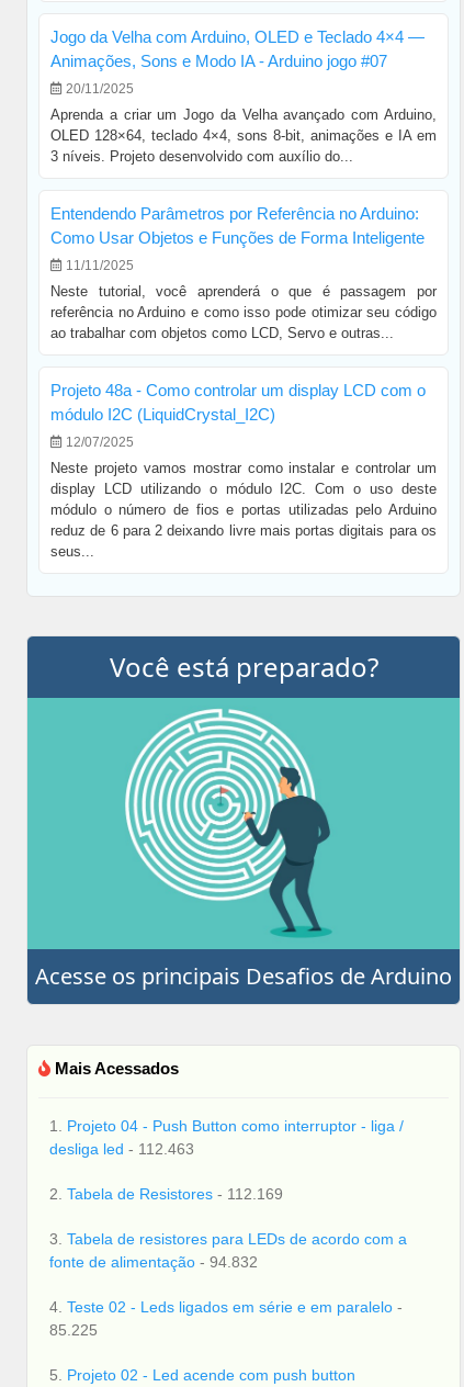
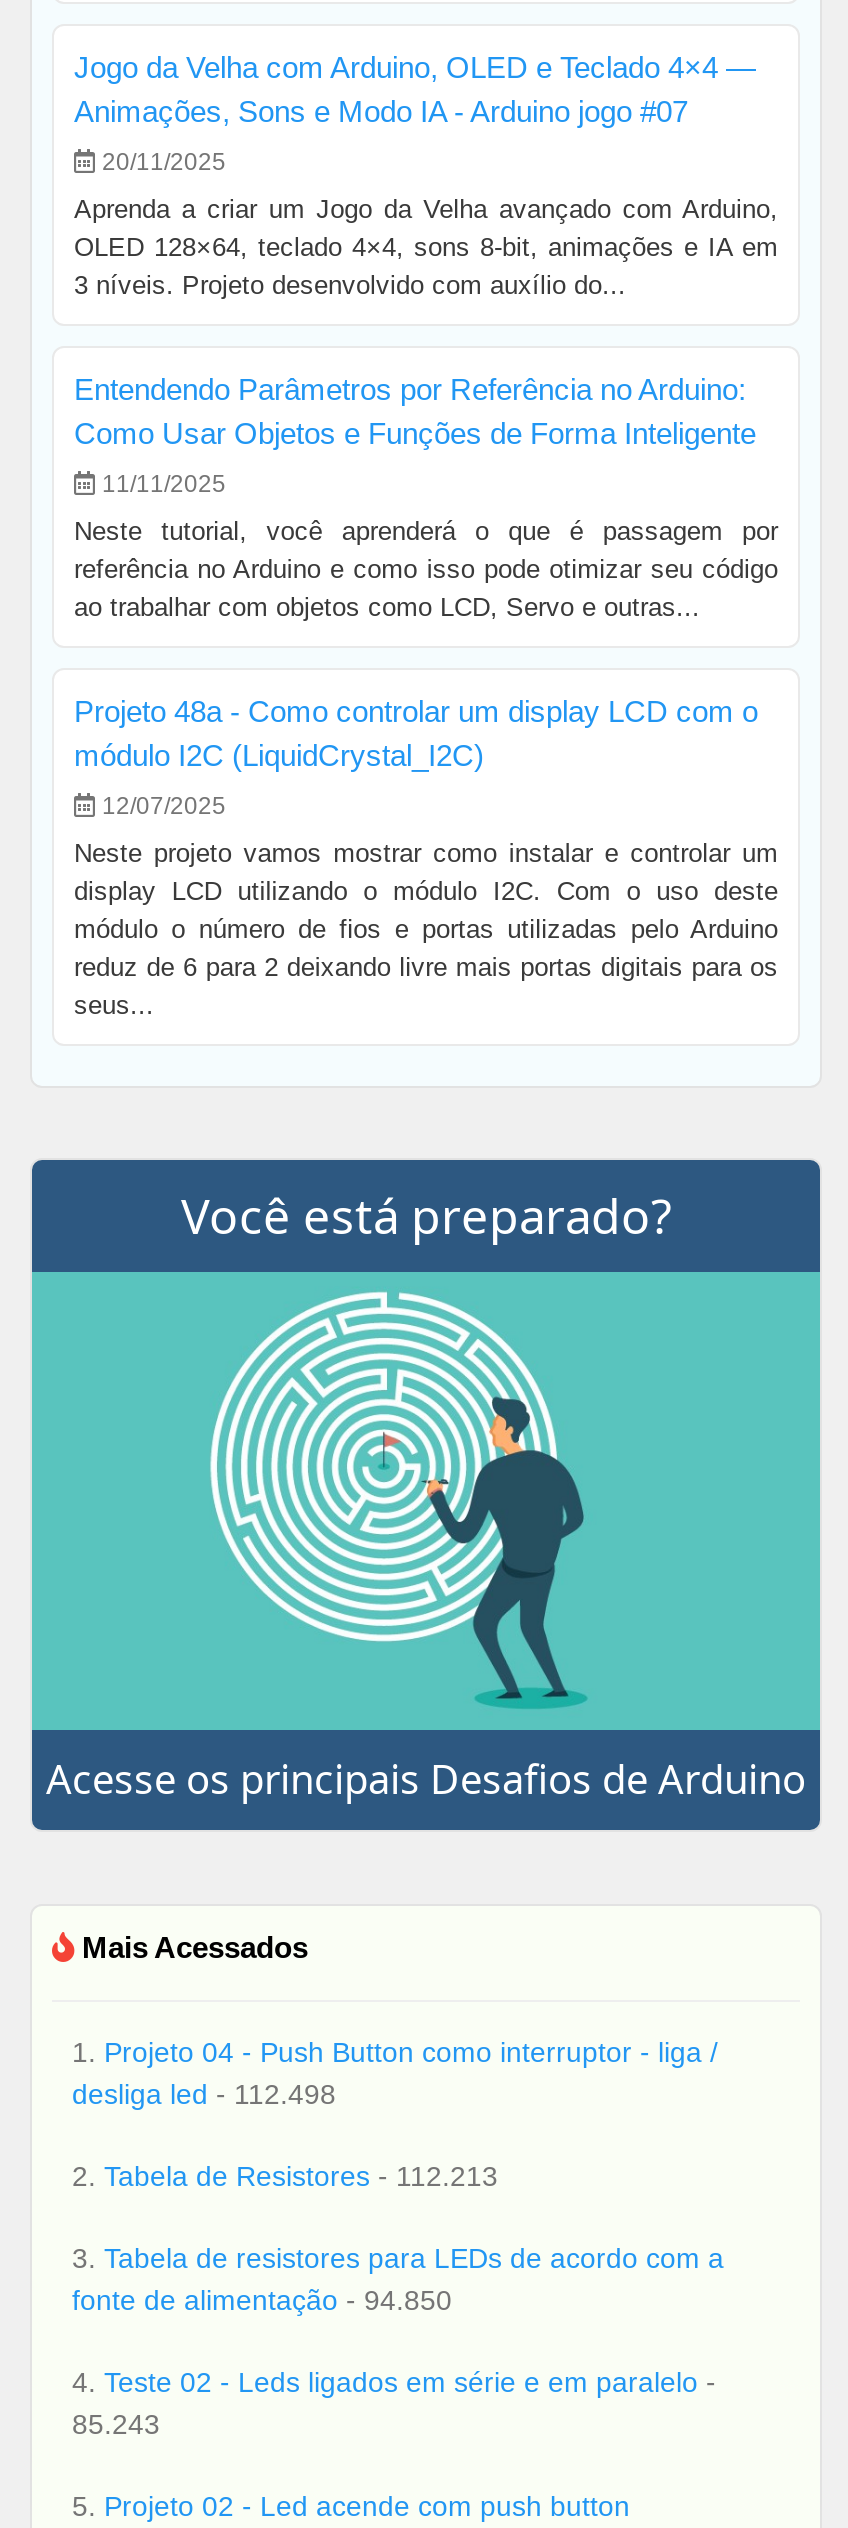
[49,1140,194,1157] desliga led - 112.463 -> [72,2077,336,2109] desliga led - 112.498
[49,1185,283,1202] 2. Tabela de Resistores - 112.169 -> [72,2159,498,2191] 2. Tabela de Resistores - 112.213
[49,1253,258,1270] fonte de alimentação - 94.832 -> [72,2283,452,2315] fonte de alimentação - 94.850
[49,1321,98,1338] 85.225 -> [72,2407,160,2439] 85.243

